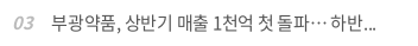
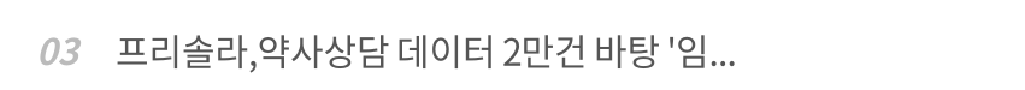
[51,10,376,36] 부광약품, 상반기 매출 1천억 첫 돌파… 하반... -> [116,25,736,78] 프리솔라,약사상담 데이터 2만건 바탕 '임...

